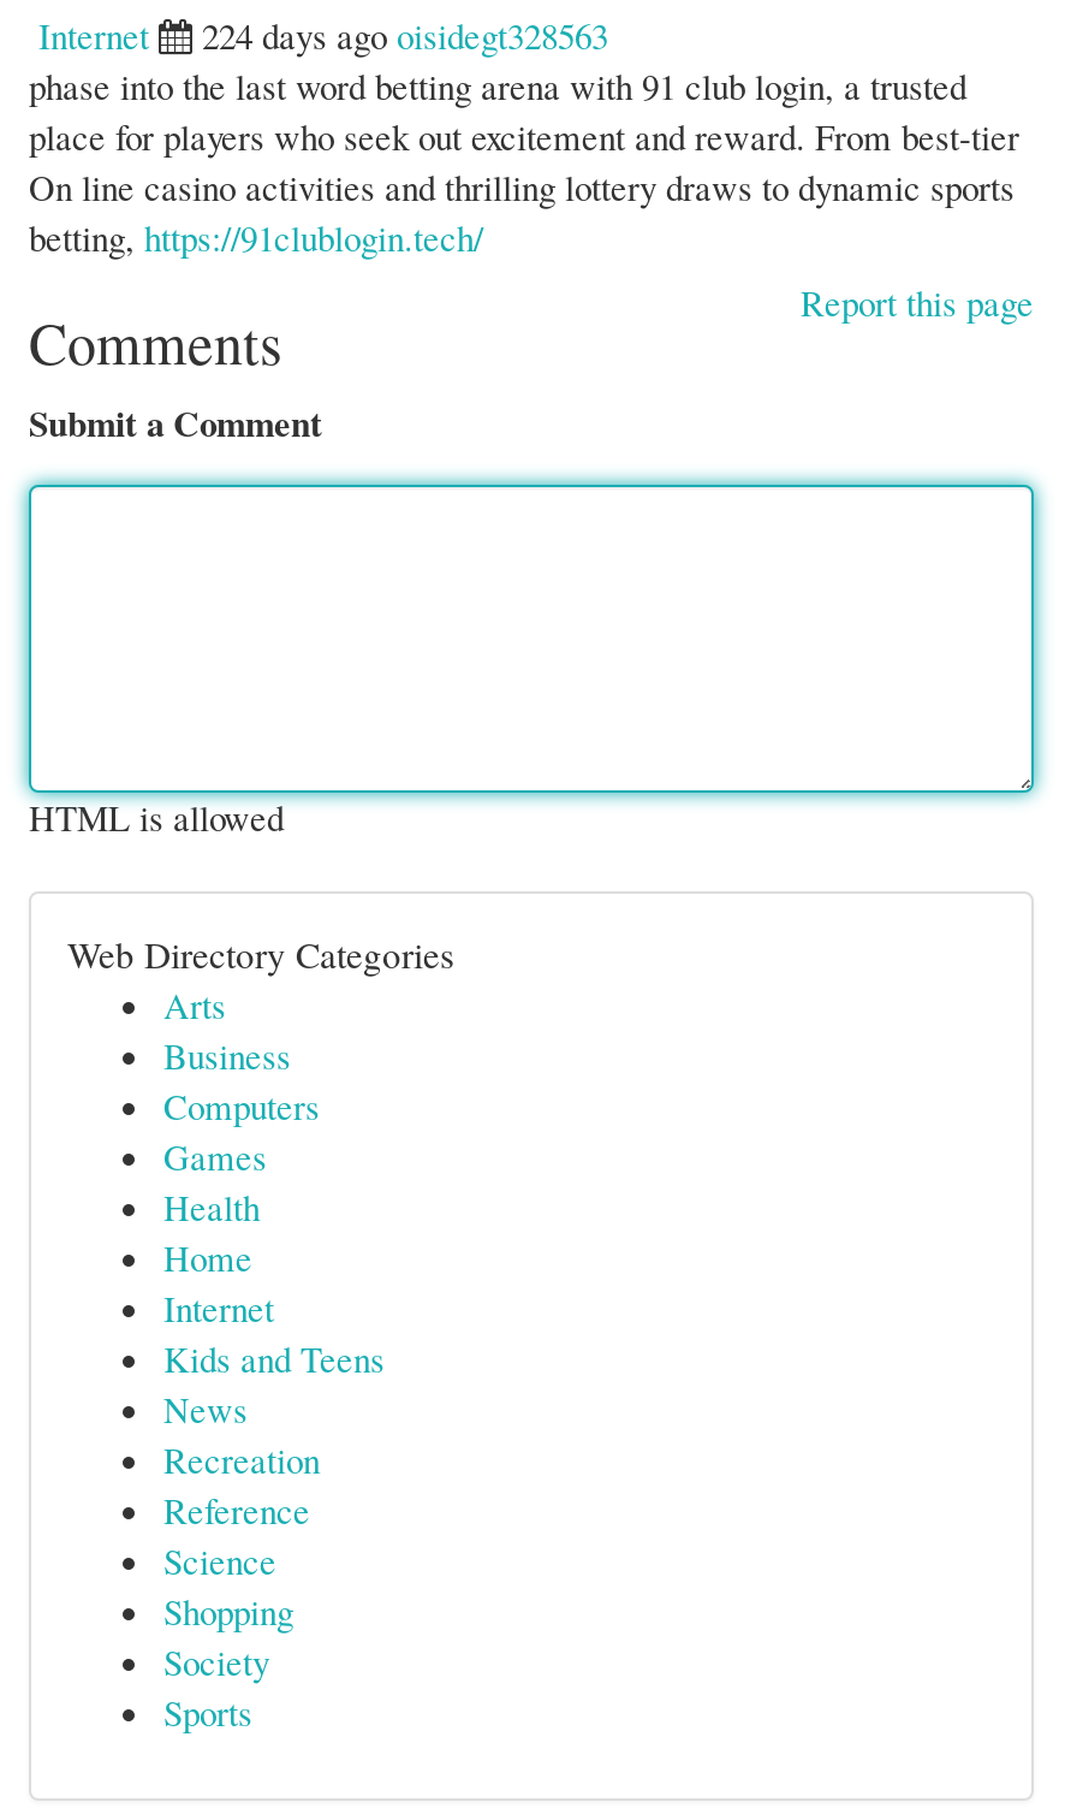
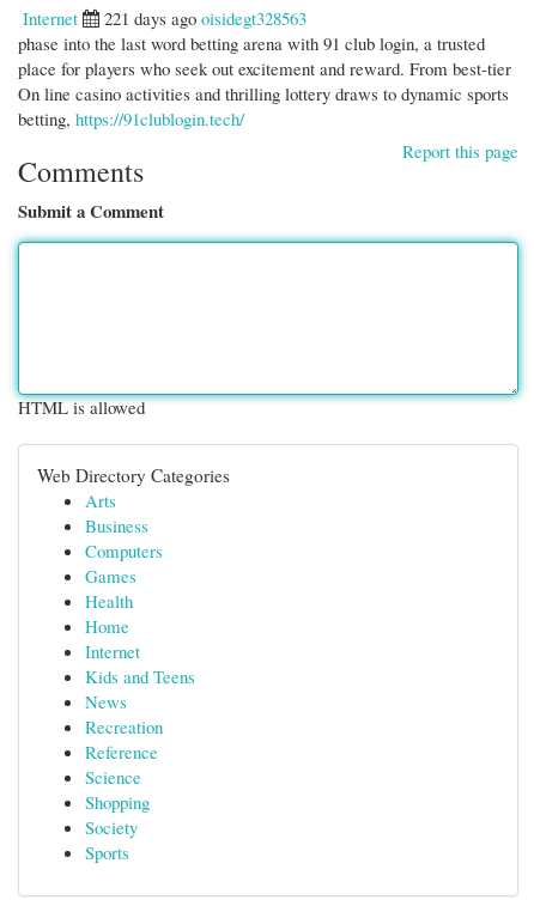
[202,11,608,59] 224 days ago oisidegt328563 -> [104,6,307,30] 221 days ago oisidegt328563

